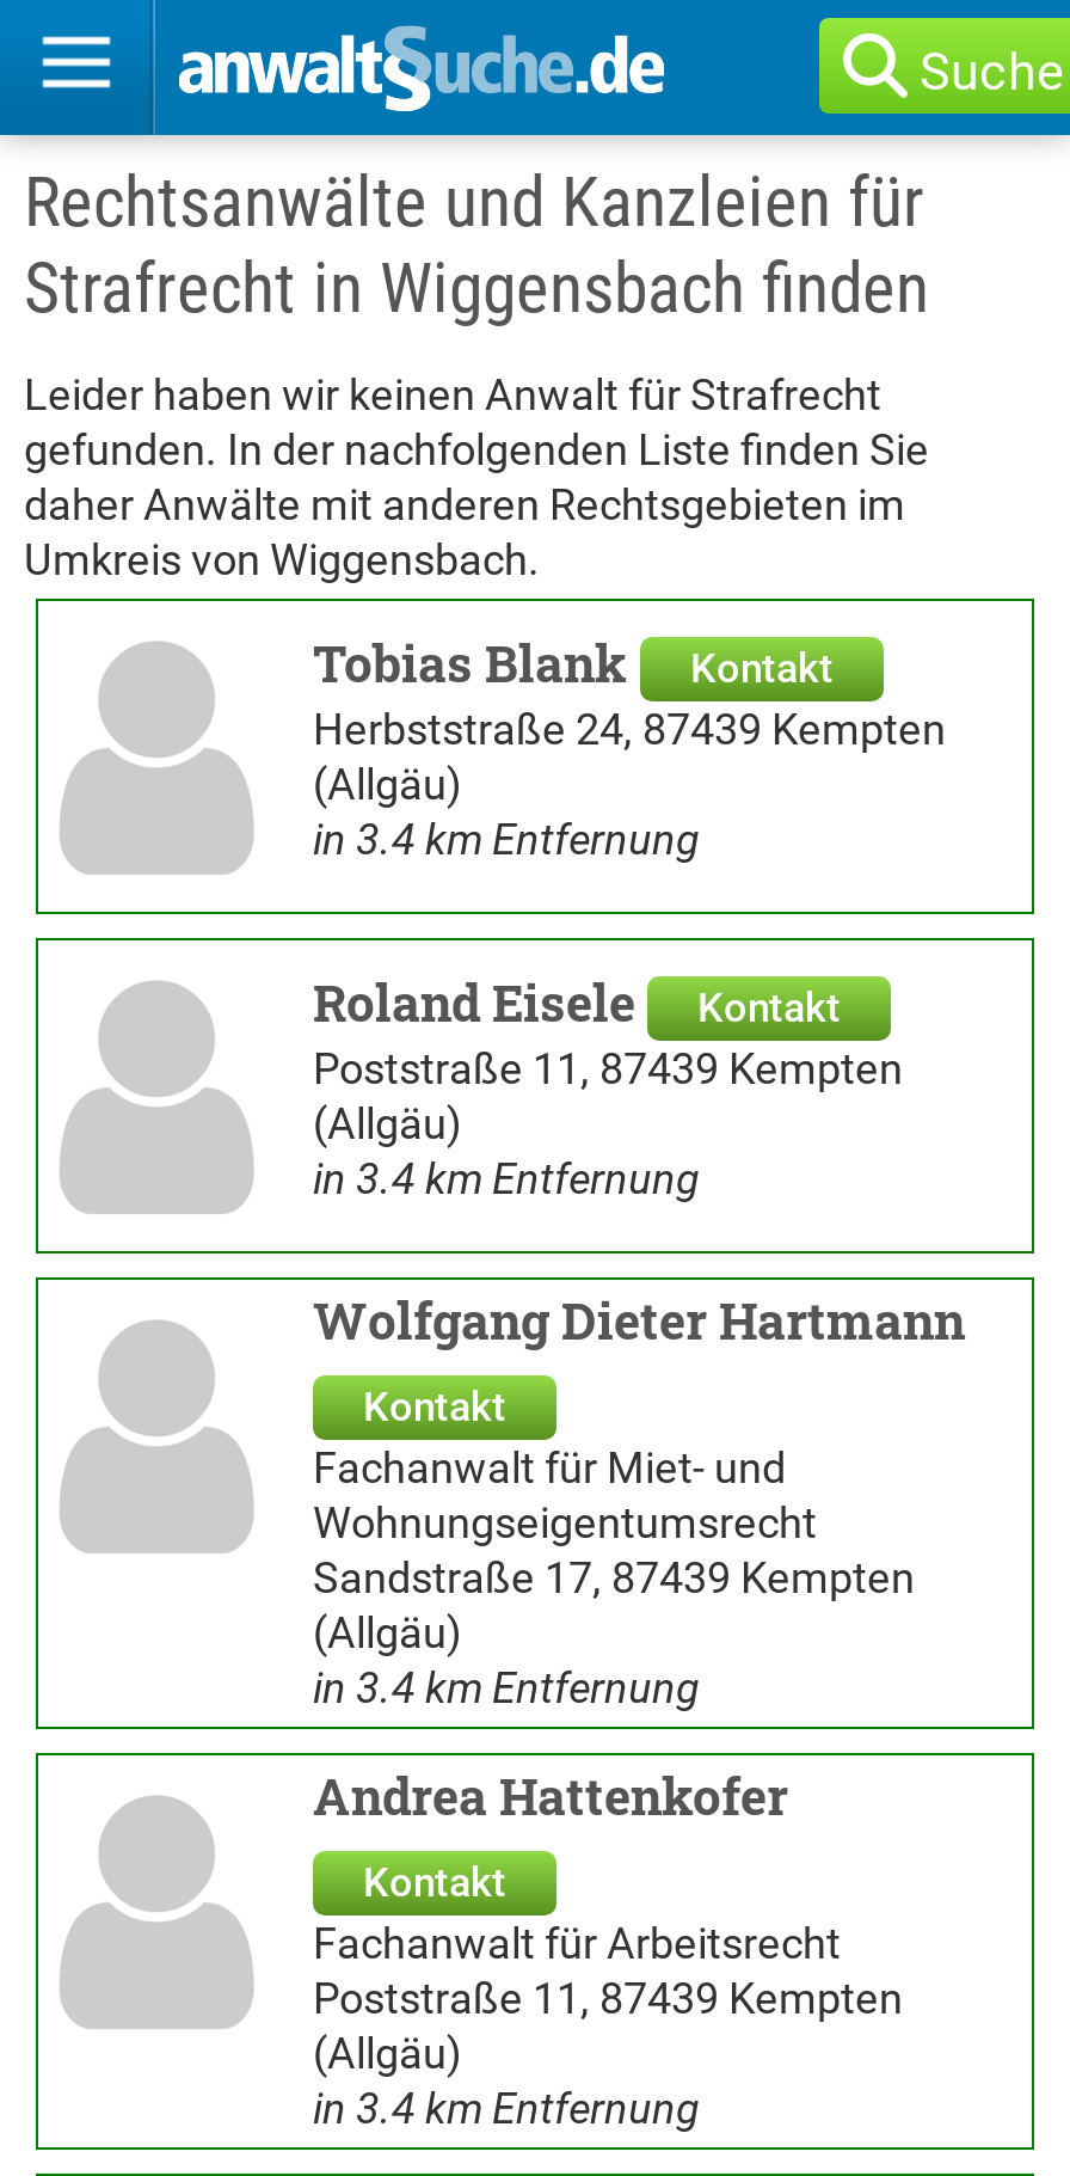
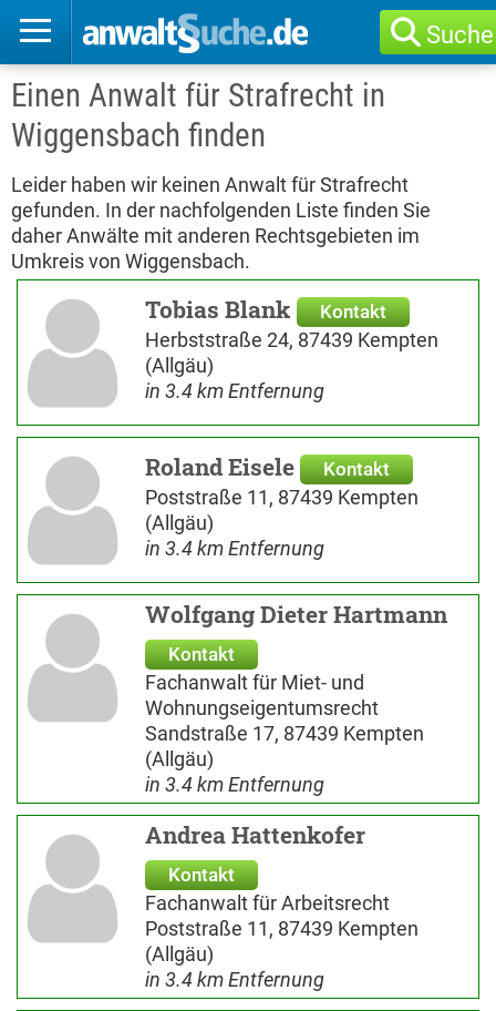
[24,161,929,329] Rechtsanwälte und Kanzleien für | Strafrecht in Wiggensbach finden -> [11,76,385,154] Einen Anwalt für Strafrecht in | Wiggensbach finden

